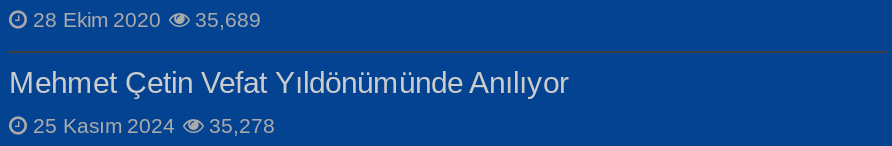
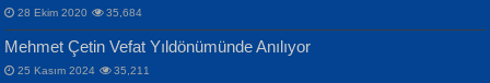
[33,9,261,31] 28 Ekim 2020 35,689 -> [18,7,143,19] 28 Ekim 2020 35,684
[33,115,275,137] 25 Kasım 2024 35,278 -> [18,64,150,76] 25 Kasım 2024 35,211

